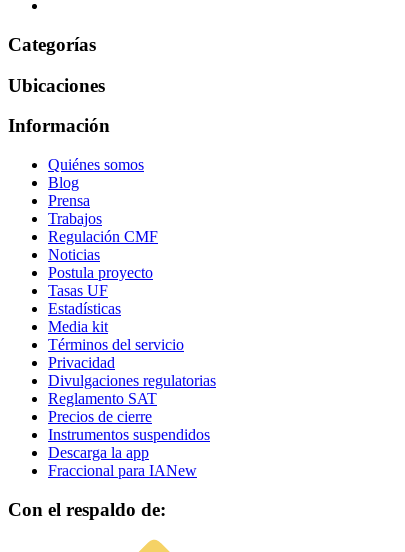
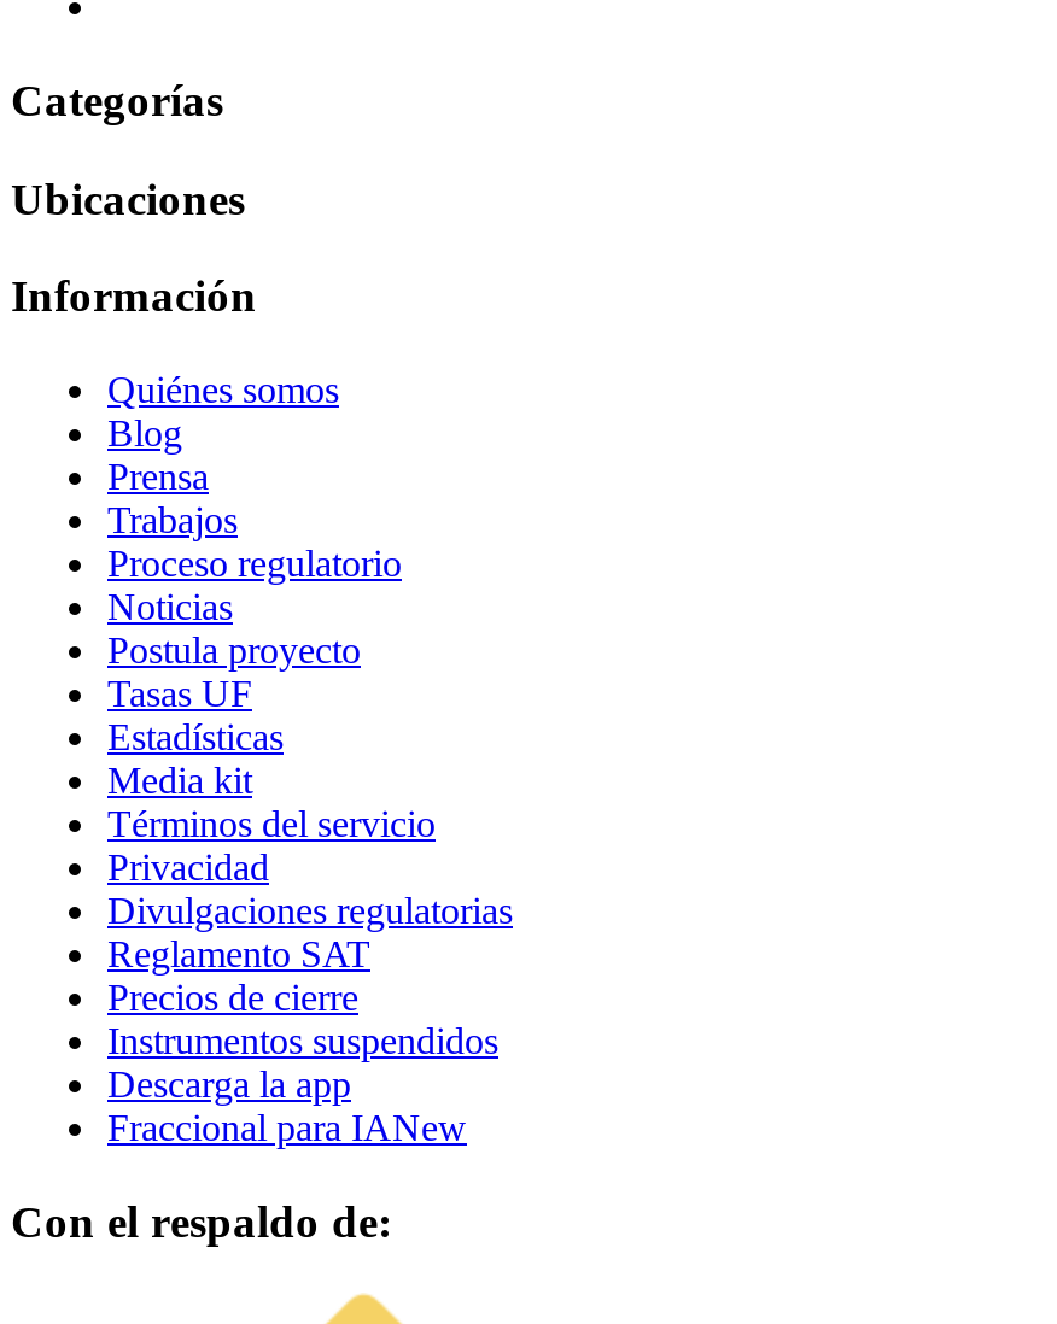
[48,228,158,245] Regulación CMF -> [107,543,402,584] Proceso regulatorio

